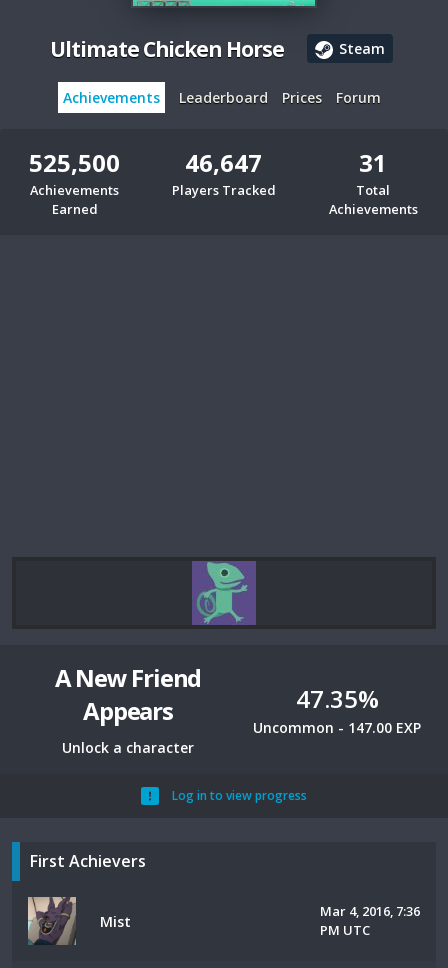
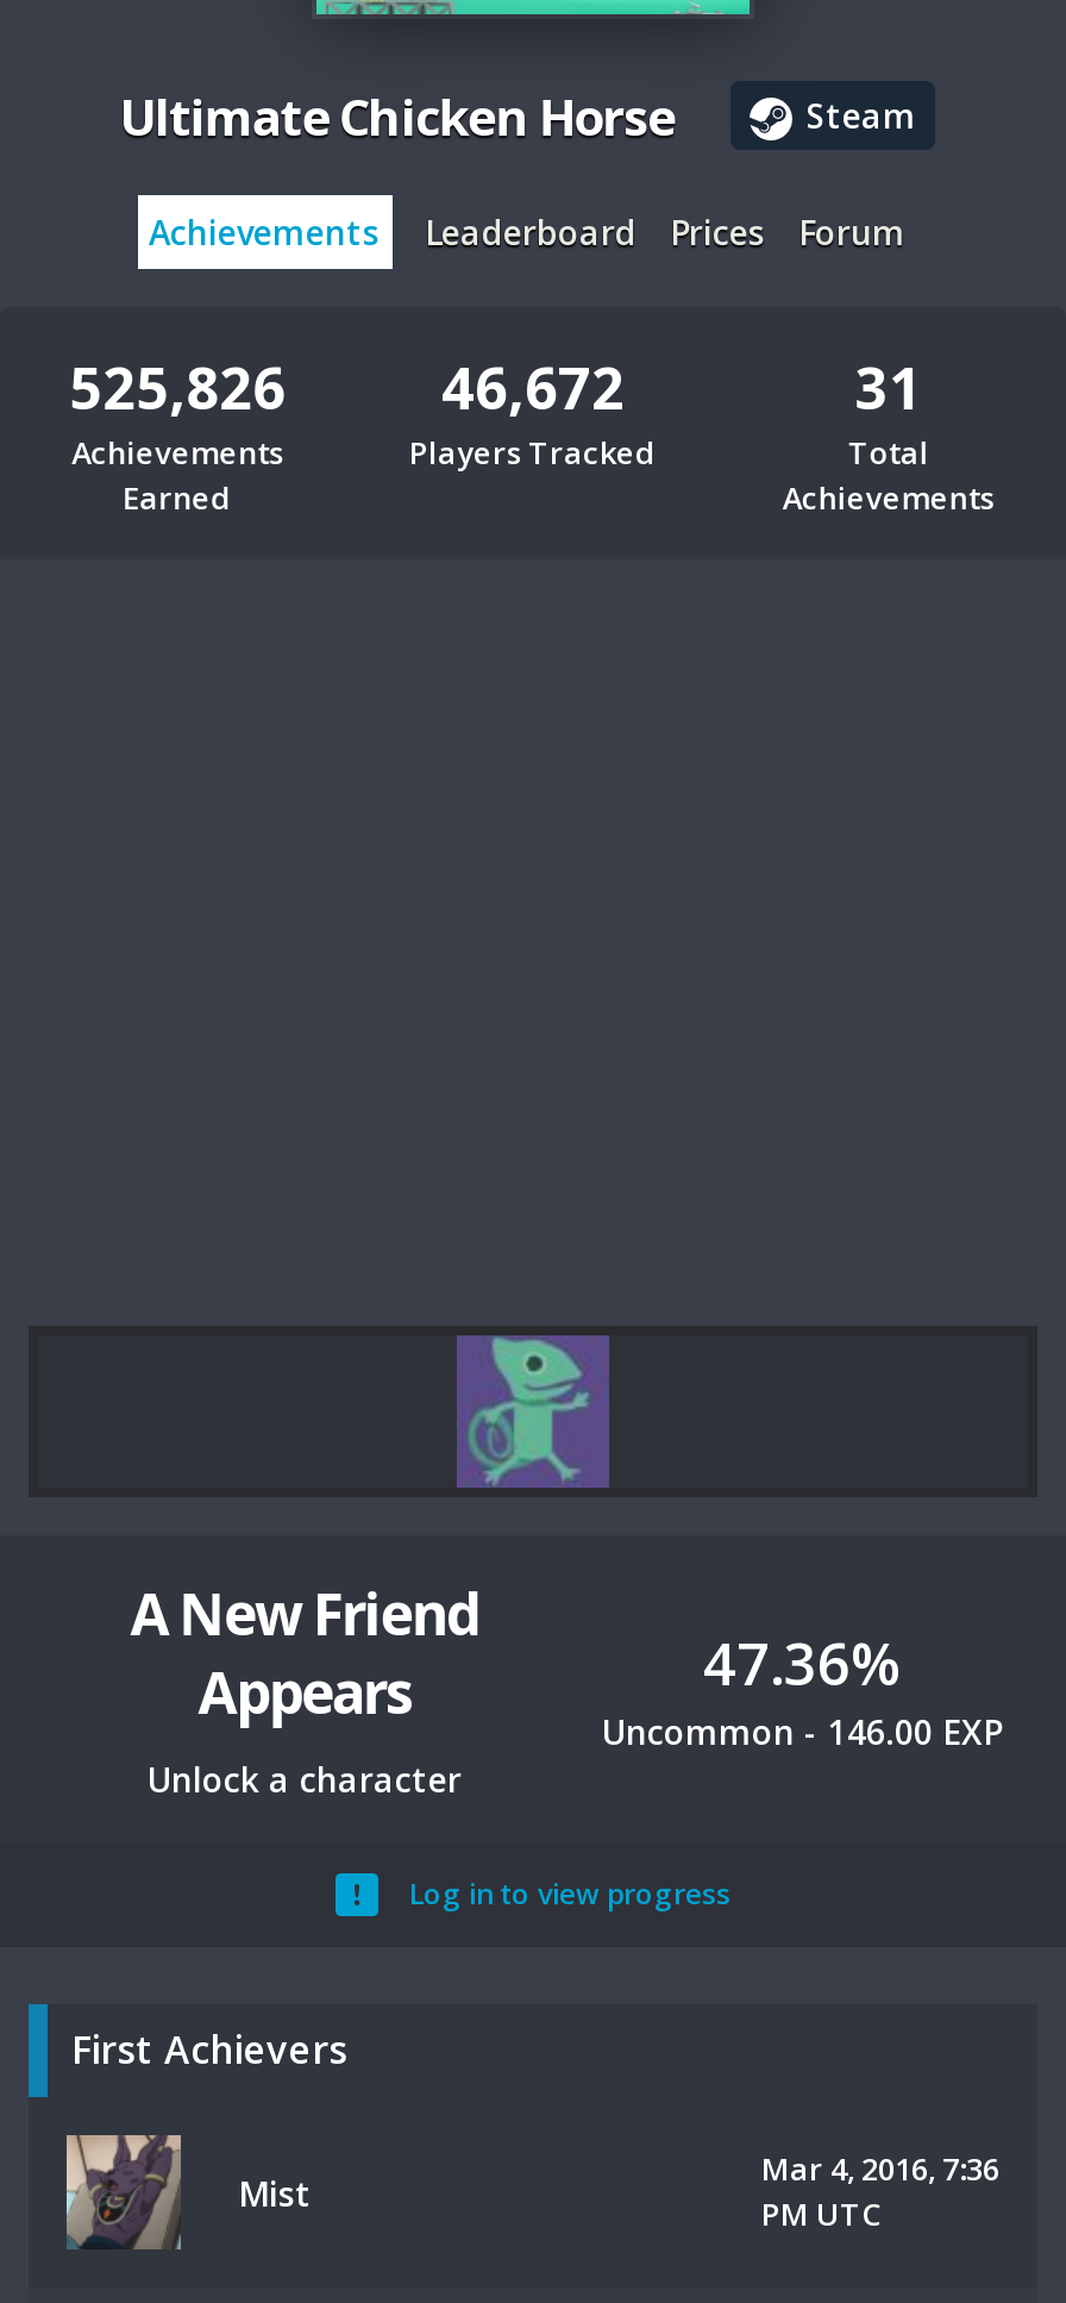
[29,146,120,179] 525,500 -> [69,348,286,426] 525,826
[185,146,262,179] 46,647 -> [441,348,625,426] 46,672
[295,682,378,715] 47.35% -> [703,1623,901,1702] 47.36%
[253,718,421,737] Uncommon - 147.00 EXP -> [602,1709,1002,1754] Uncommon - 146.00 EXP

